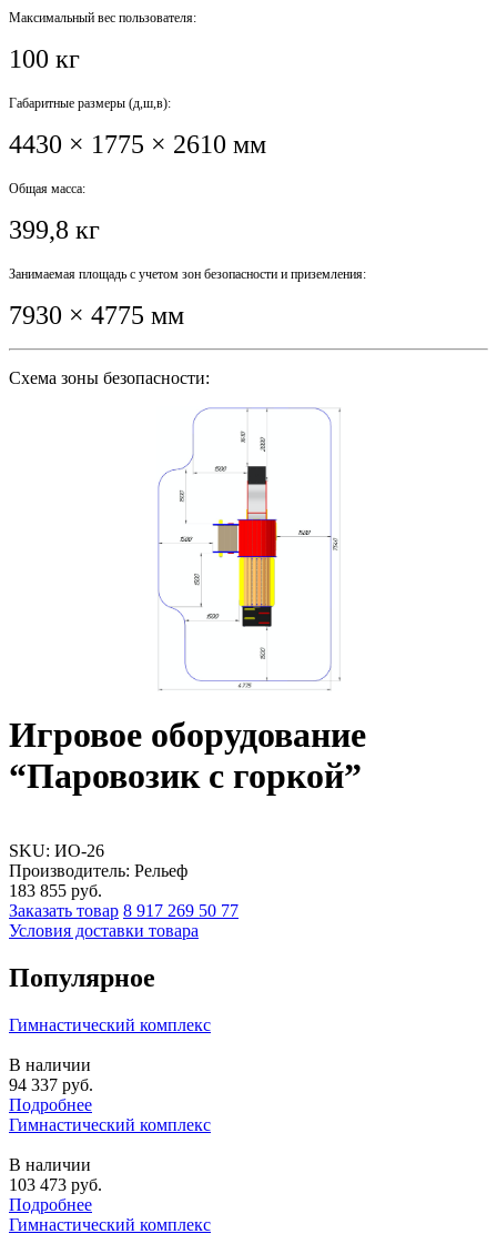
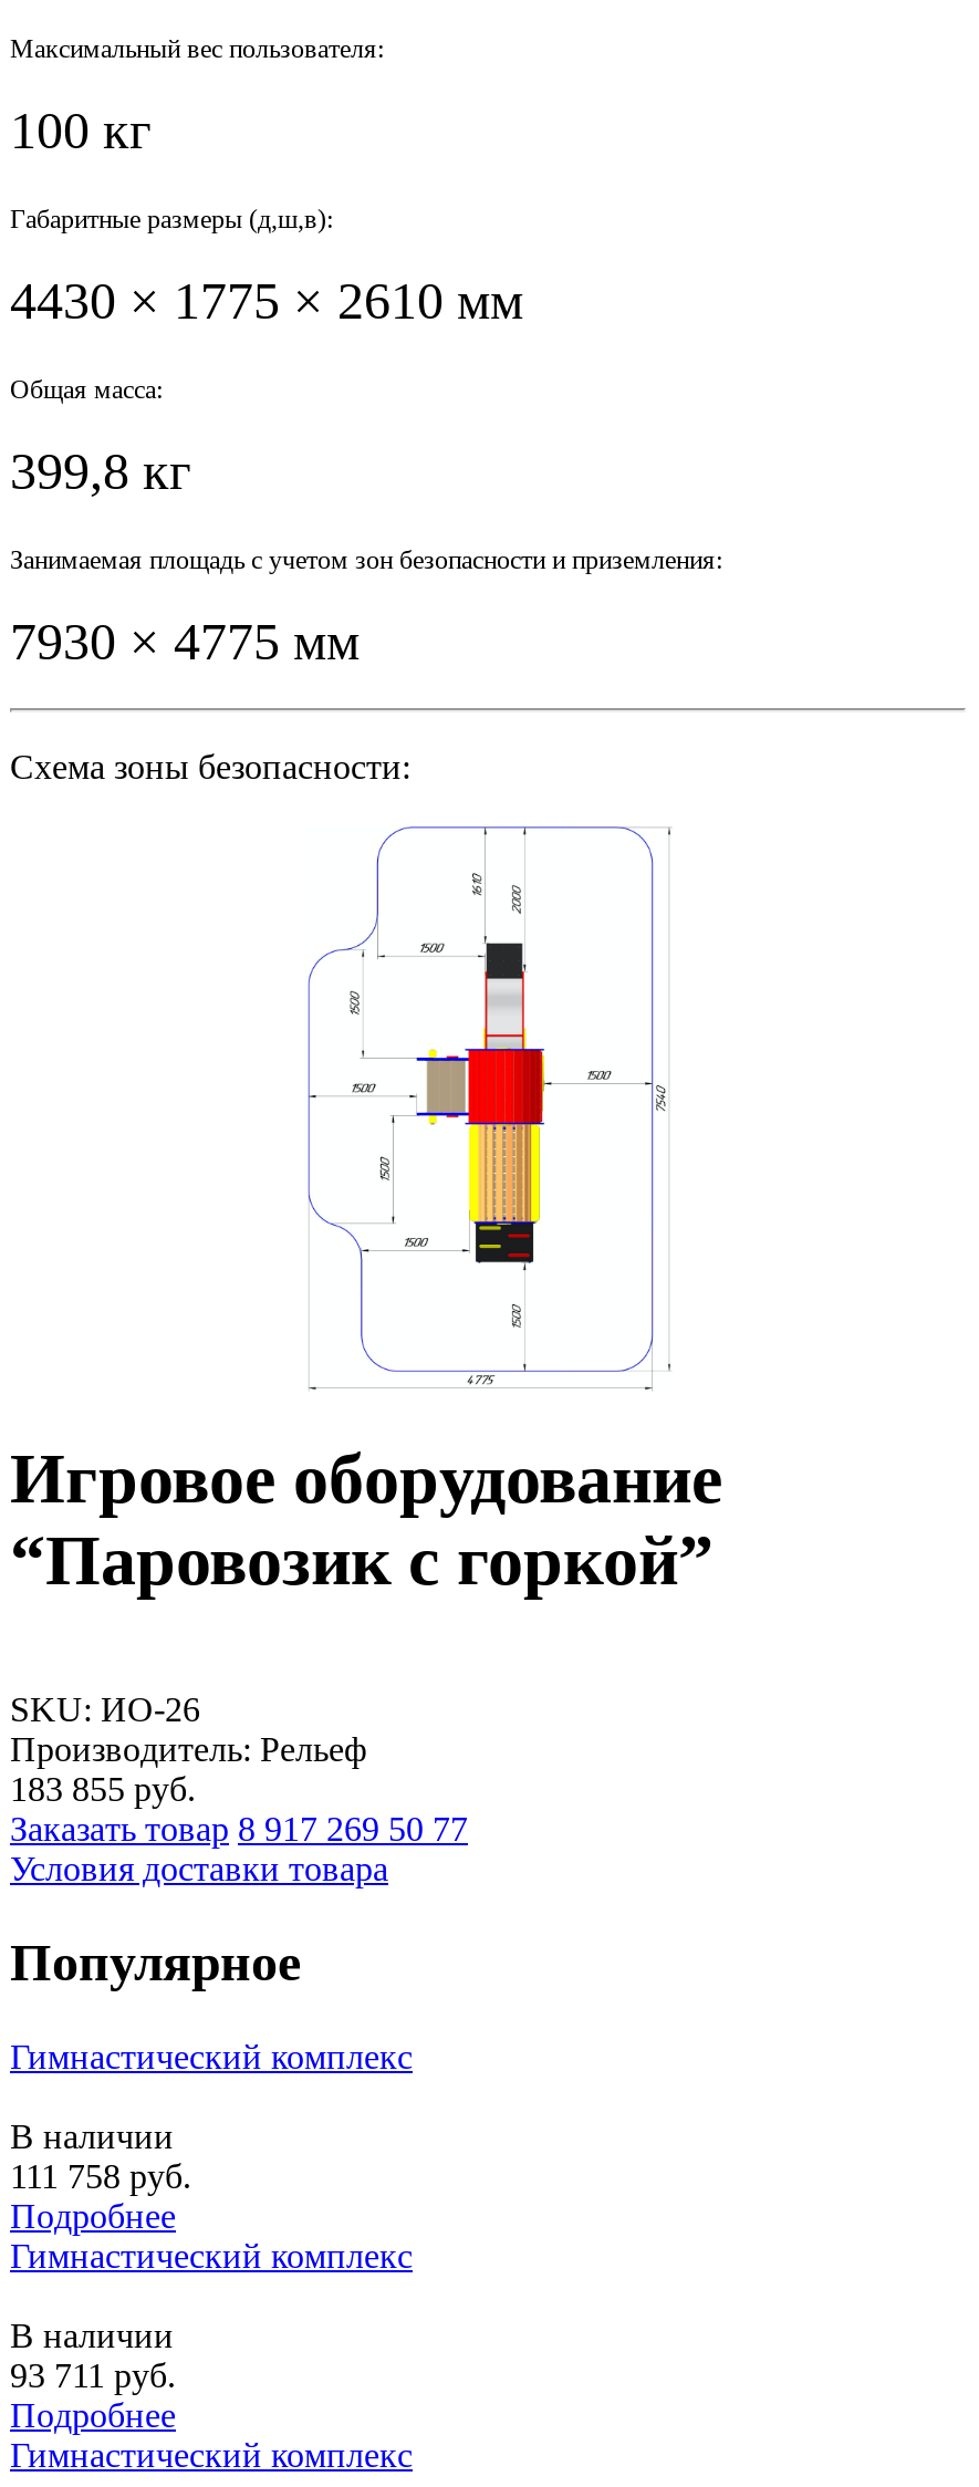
[9,1075,93,1094] 94 337 руб. -> [10,2157,191,2194] 111 758 руб.
[9,1175,102,1194] 103 473 руб. -> [10,2356,176,2393] 93 711 руб.

